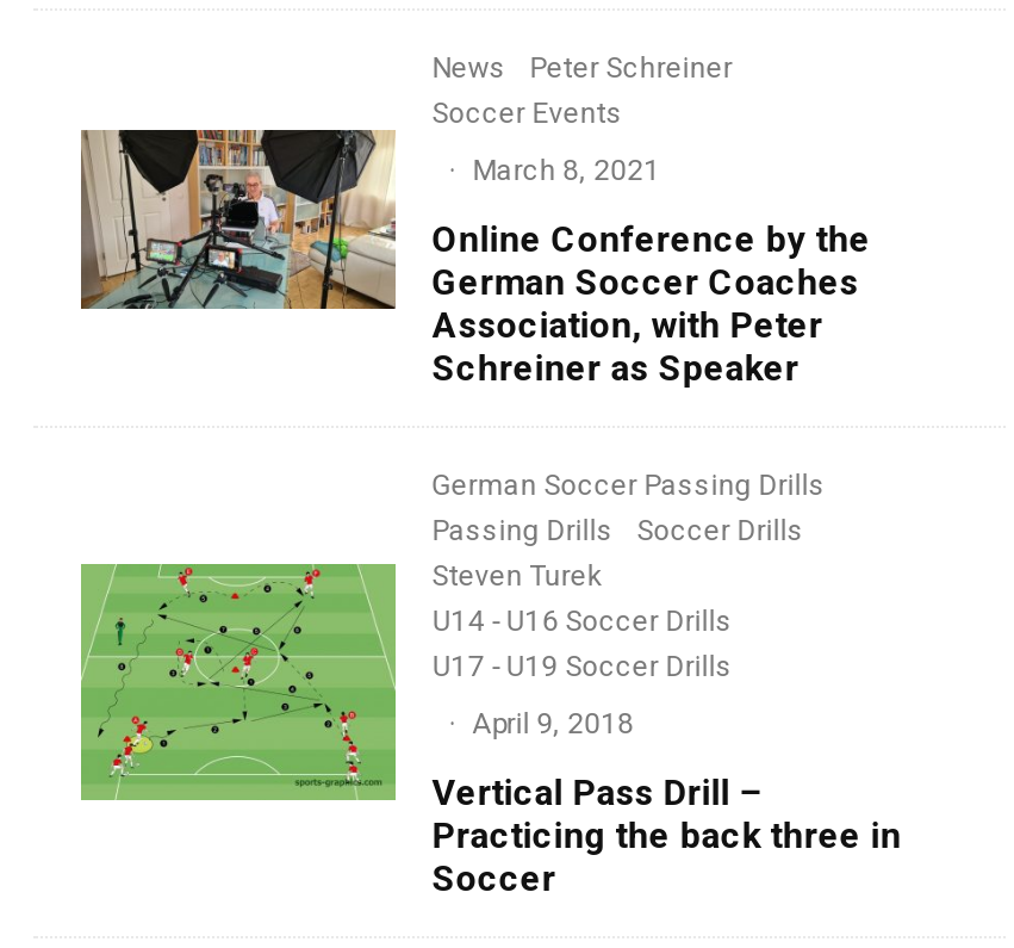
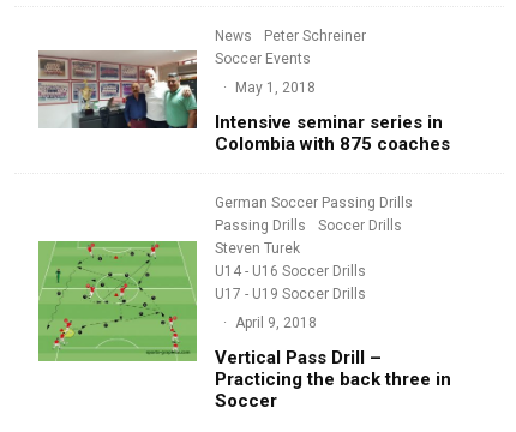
[79,99,870,391] [image] | Online Conference by the | German Soccer Coaches | Association, with Peter | Schreiner as Speaker -> [37,49,450,154] [image] | Intensive seminar series in | Colombia with 875 coaches
[448,155,661,189] · March 8, 2021 -> [223,79,316,96] · May 1, 2018

